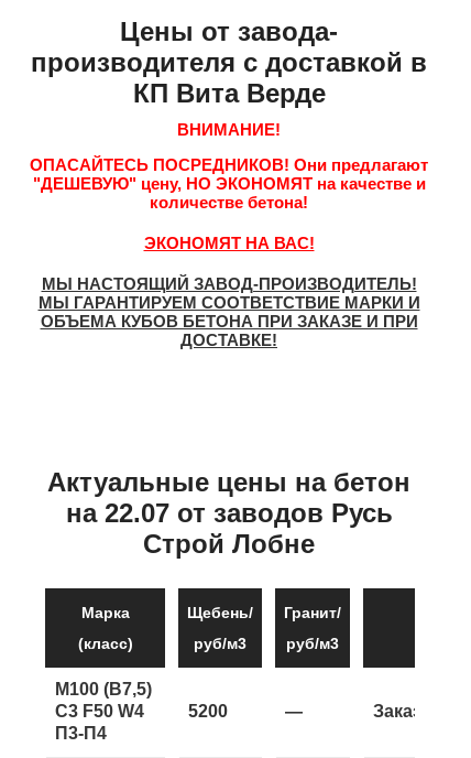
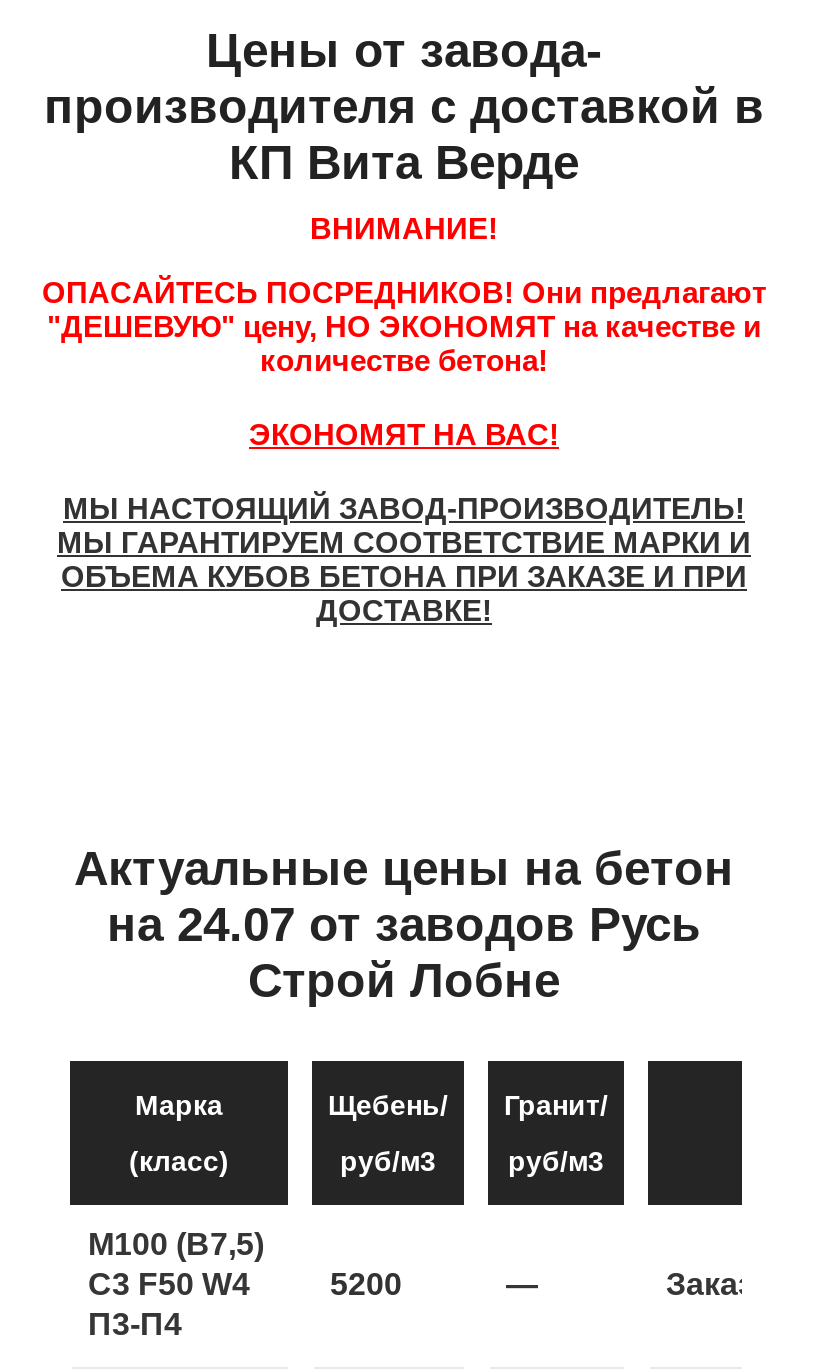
[65,498,392,528] на 22.07 от заводов Русь -> [107,897,701,951] на 24.07 от заводов Русь

